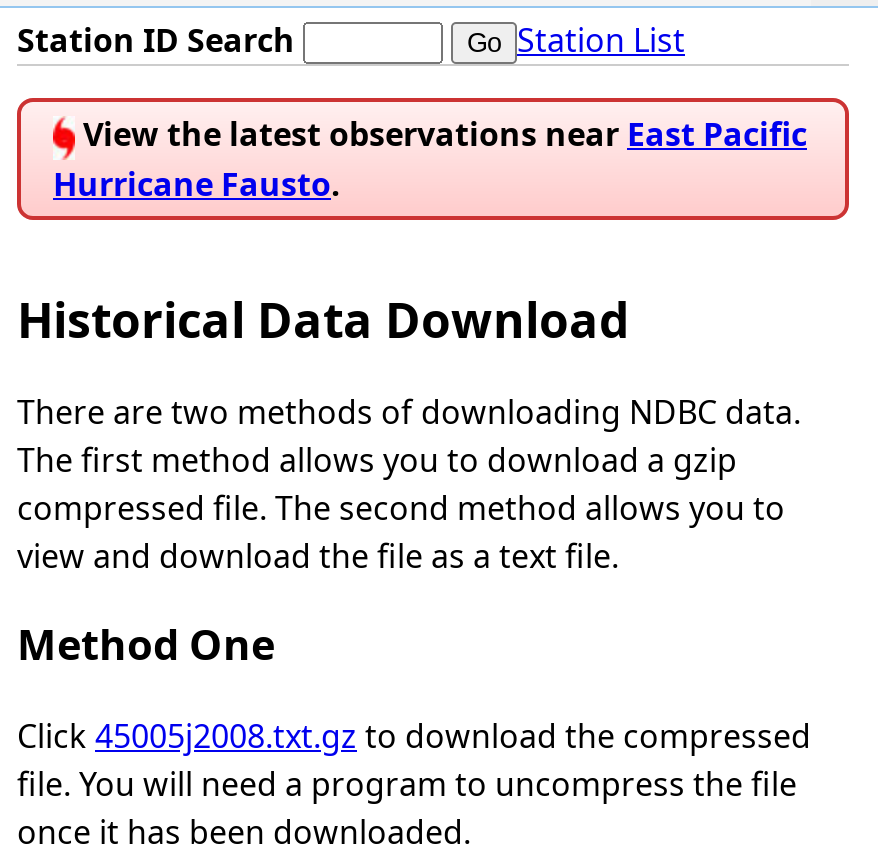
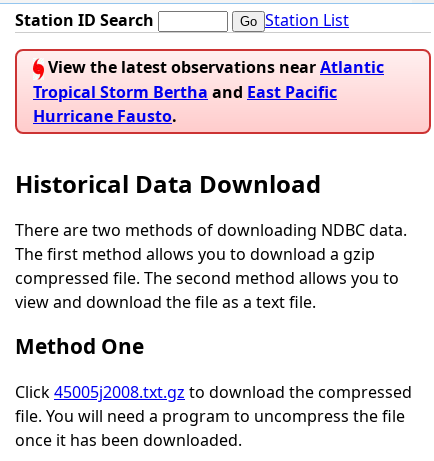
[75,113,807,157] View the latest observations near East Pacific -> [33,56,384,103] View the latest observations near Atlantic | Tropical Storm Bertha and East Pacific

